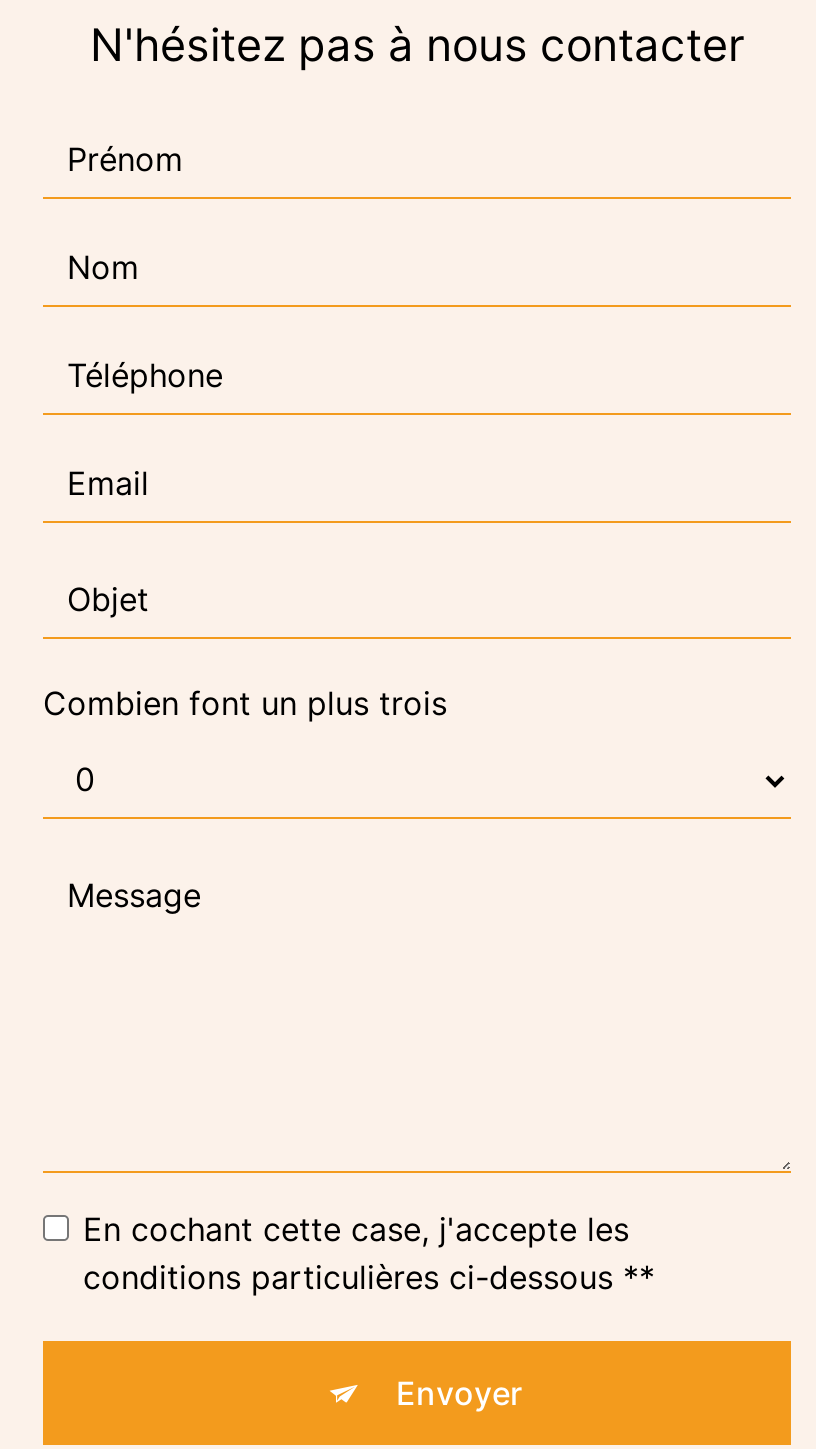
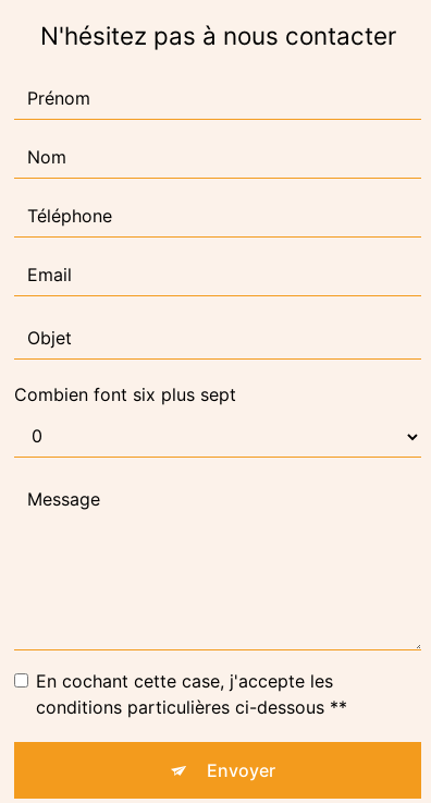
[43,683,447,723] Combien font un plus trois -> [14,383,236,405] Combien font six plus sept

